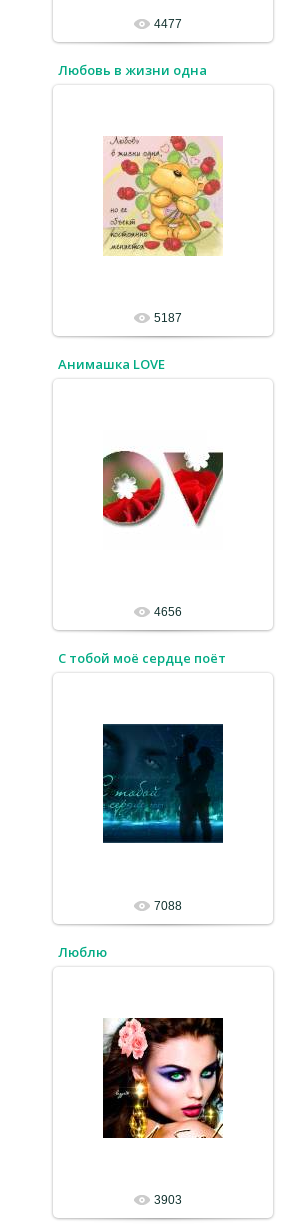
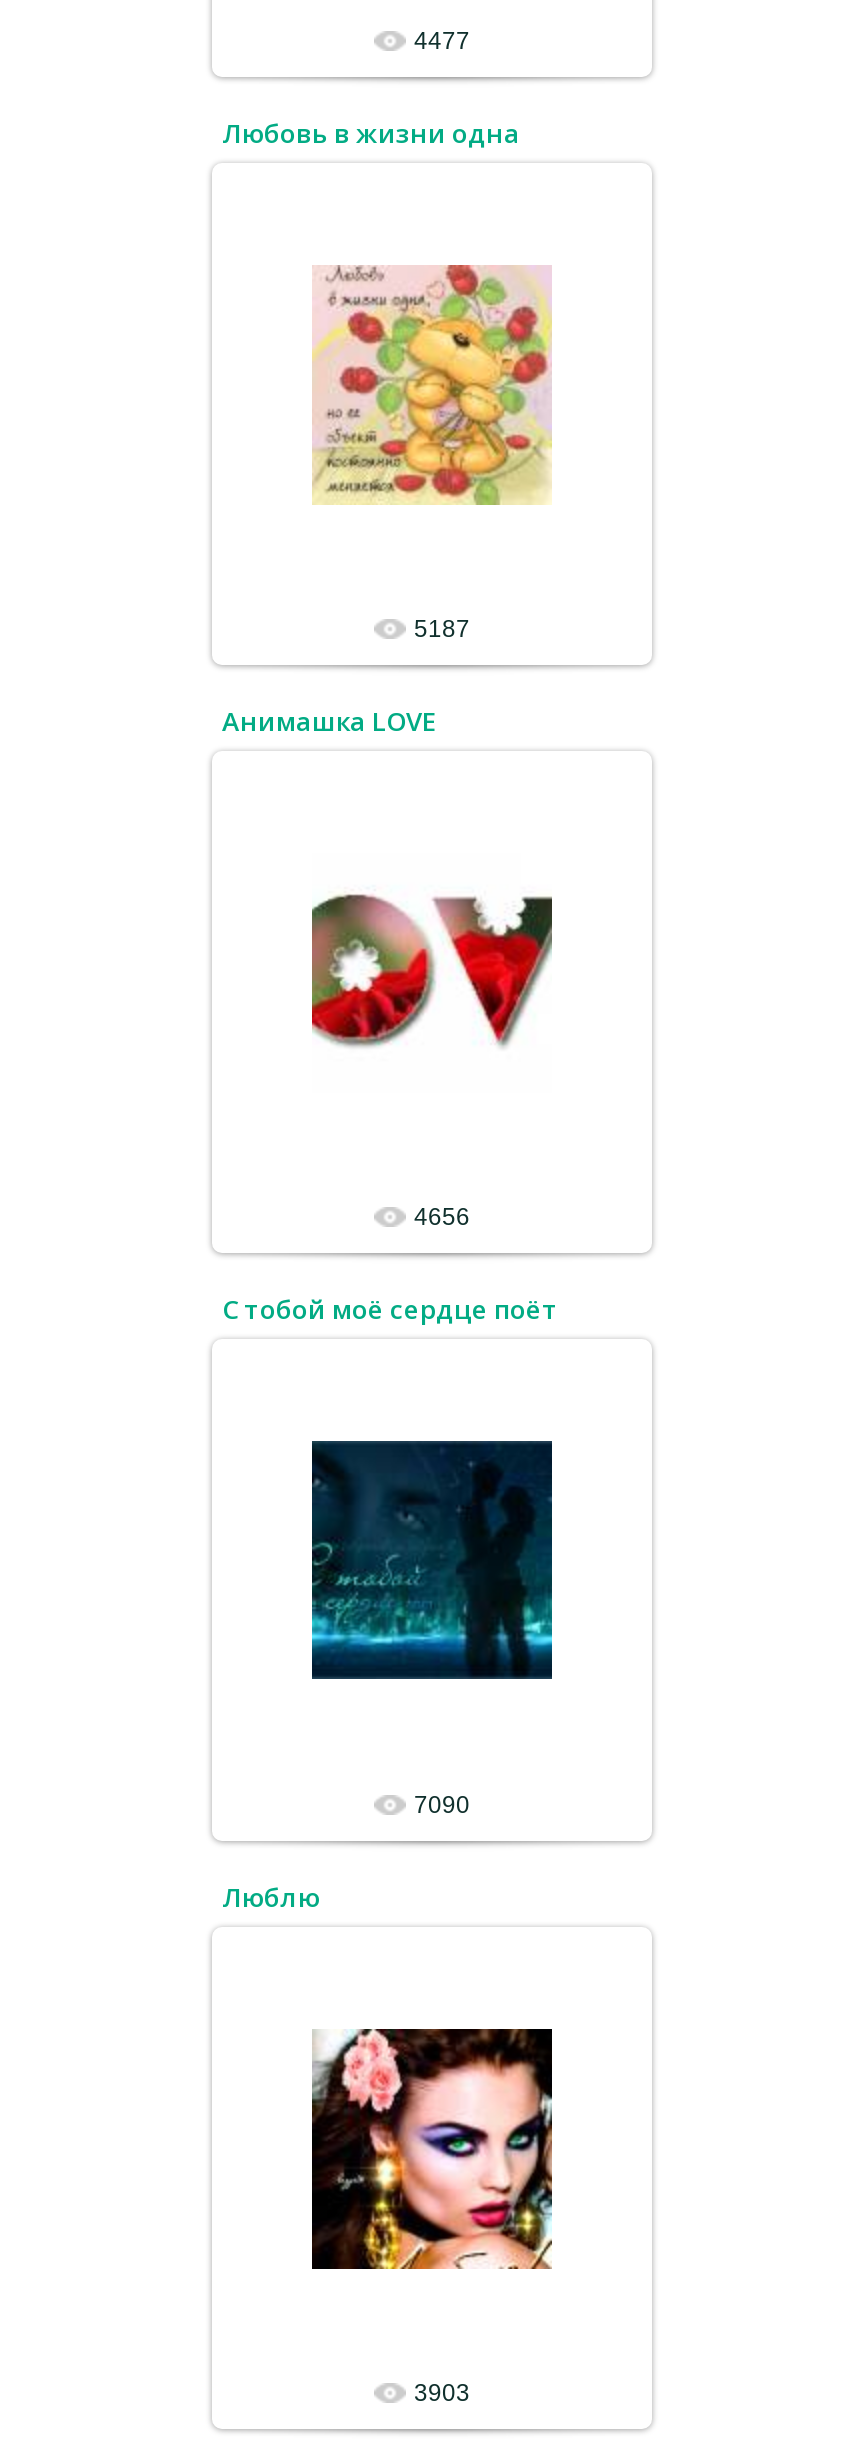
[154,899,182,913] 7088 -> [414,1791,470,1819] 7090

